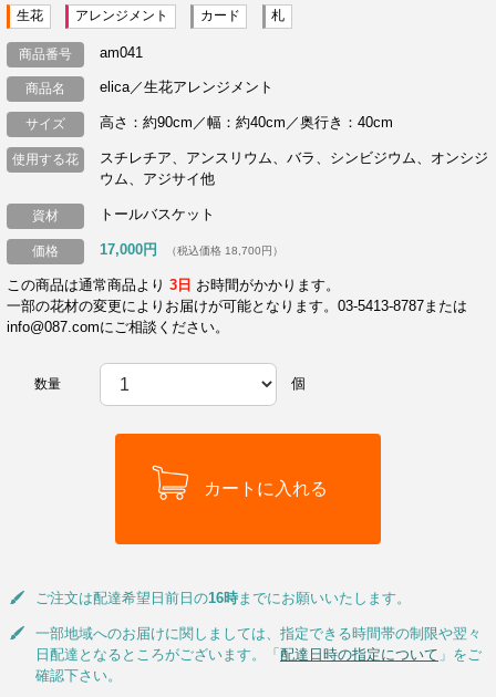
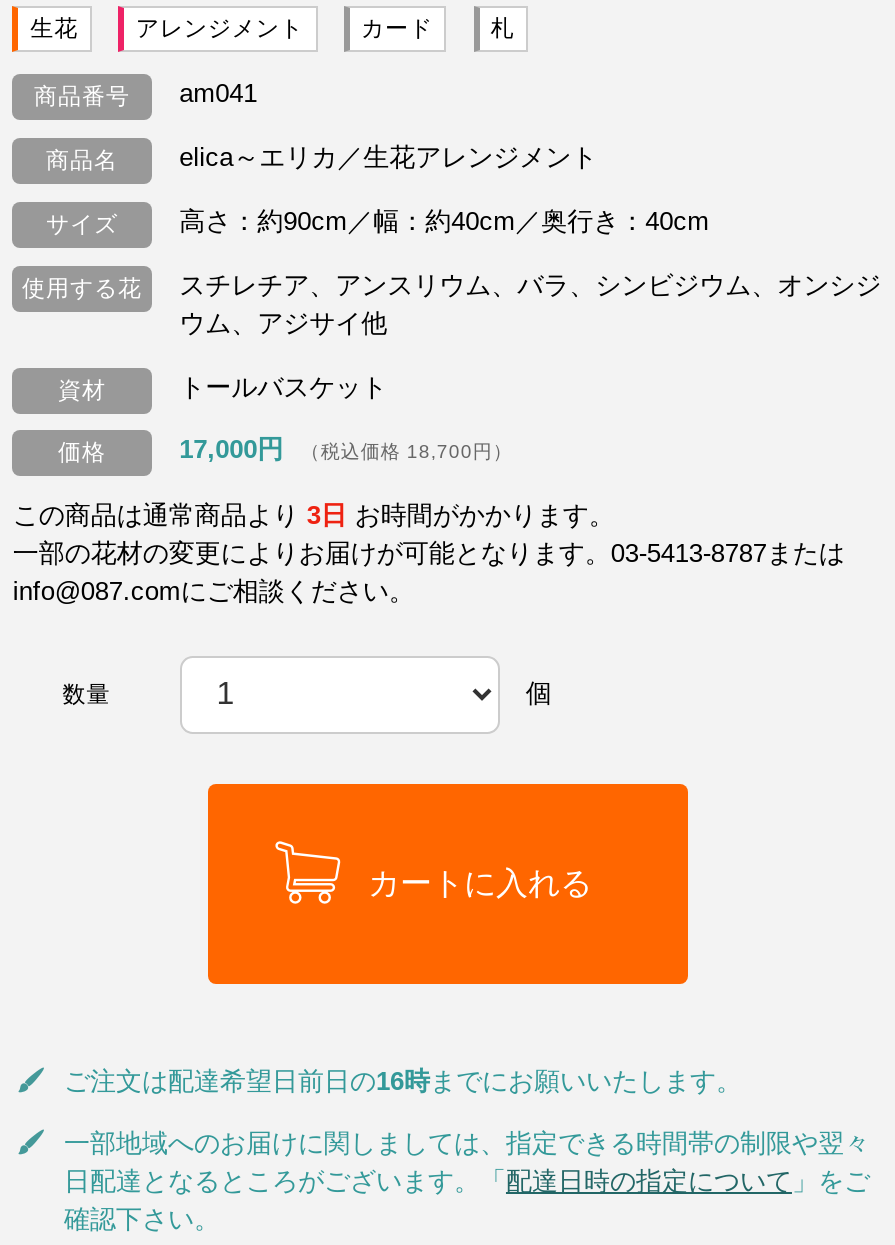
[99,79,273,95] elica／生花アレンジメント -> [179,143,597,173] elica～エリカ／生花アレンジメント

